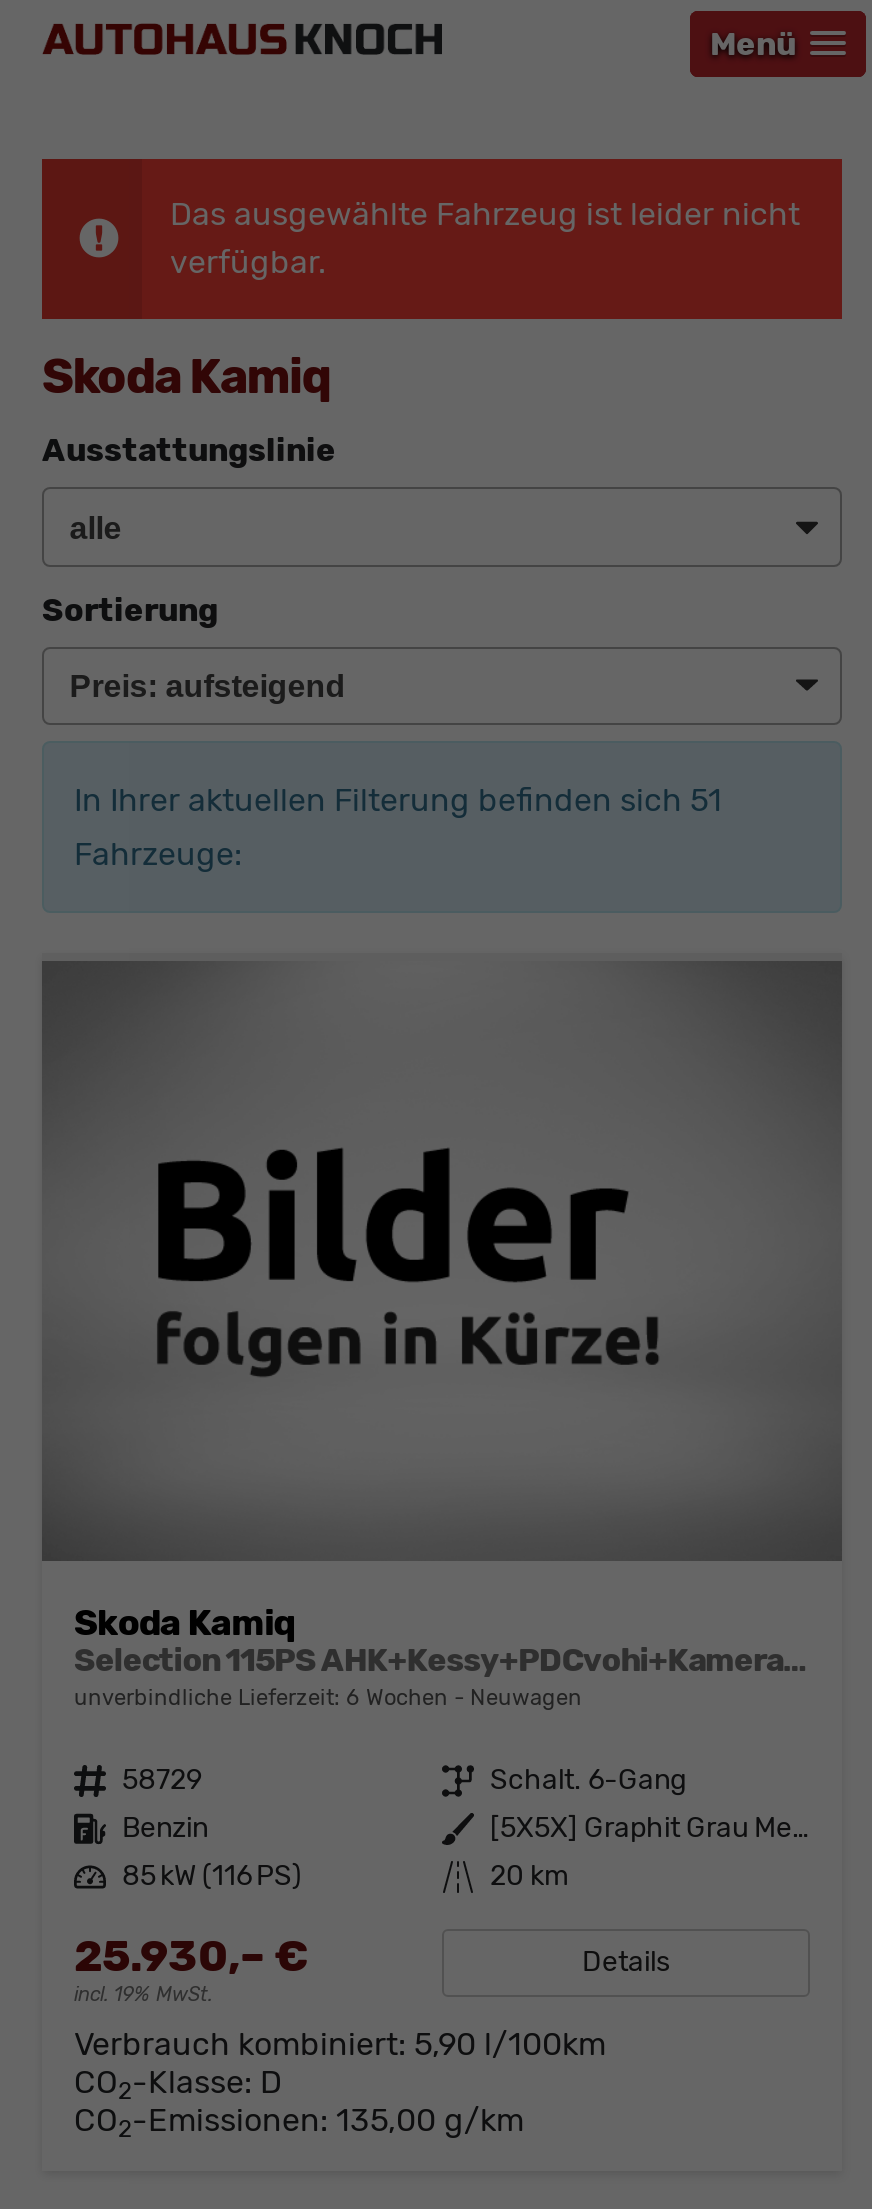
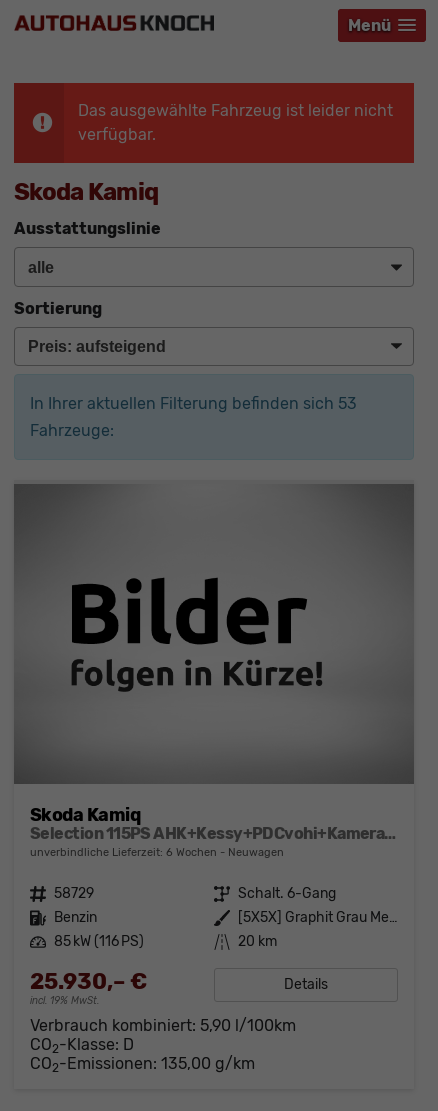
[74,781,722,819] In Ihrer aktuellen Filterung befinden sich 51 -> [30,394,357,413] In Ihrer aktuellen Filterung befinden sich 53

